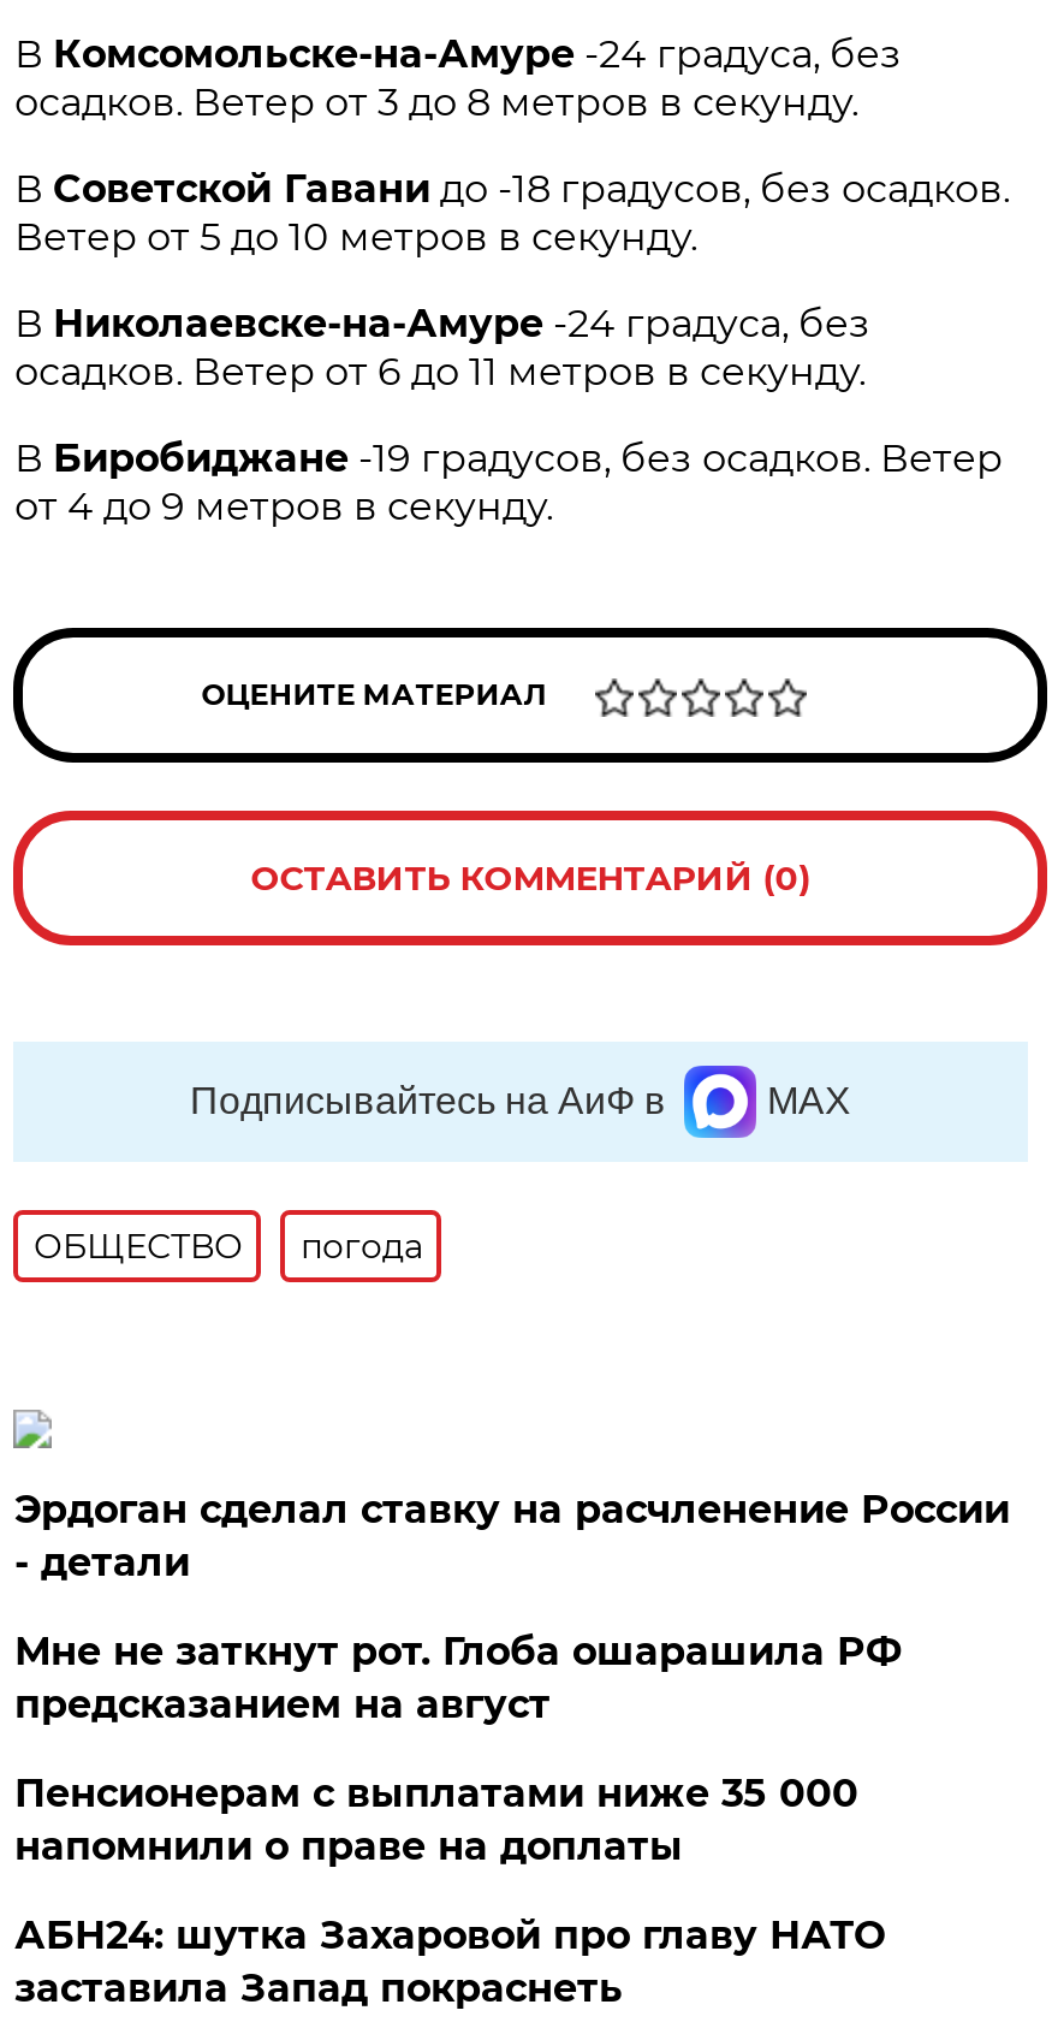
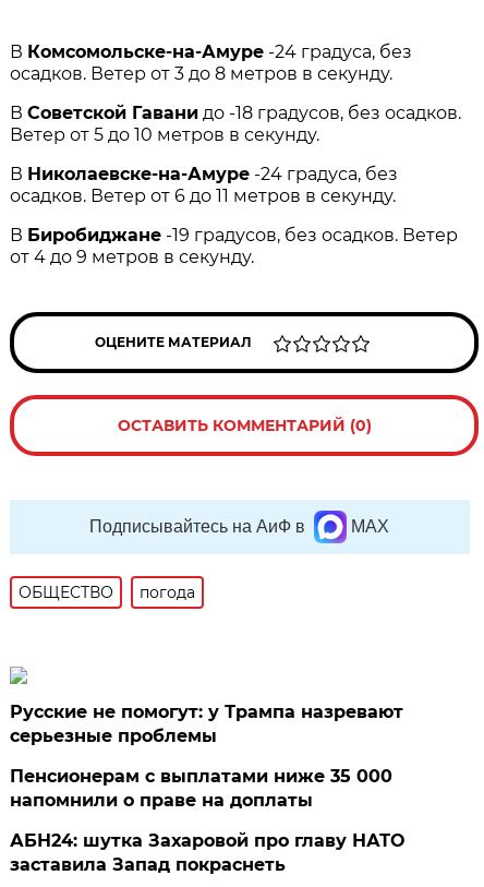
[14,1486,1010,1727] Эрдоган сделал ставку на расчленение России | - детали | Мне не заткнут рот. Глоба ошарашила РФ | предсказанием на август -> [10,701,404,746] Русские не помогут: у Трампа назревают | серьезные проблемы

